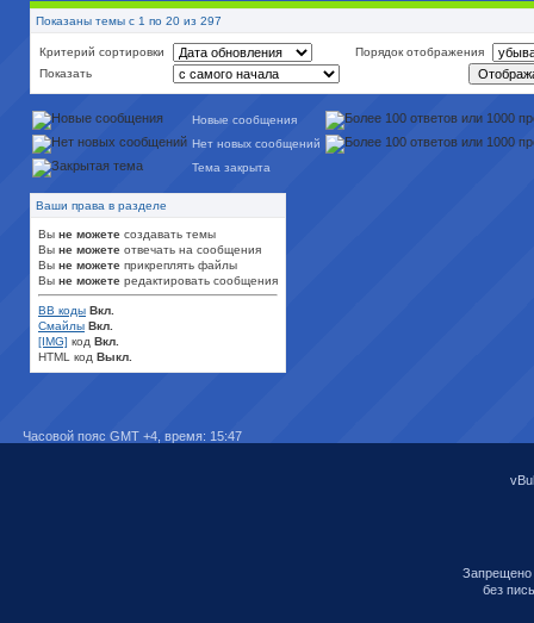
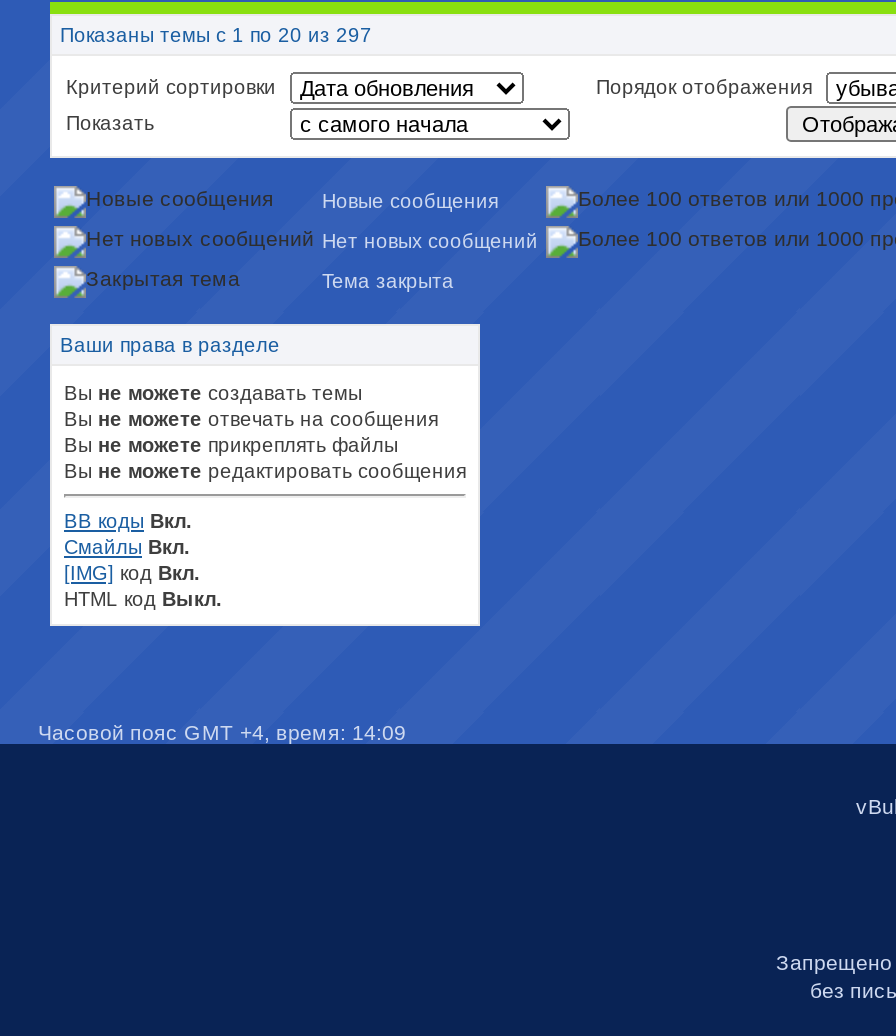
[23,429,242,443] Часовой пояс GMT +4, время: 15:47 -> [38,720,406,744] Часовой пояс GMT +4, время: 14:09

